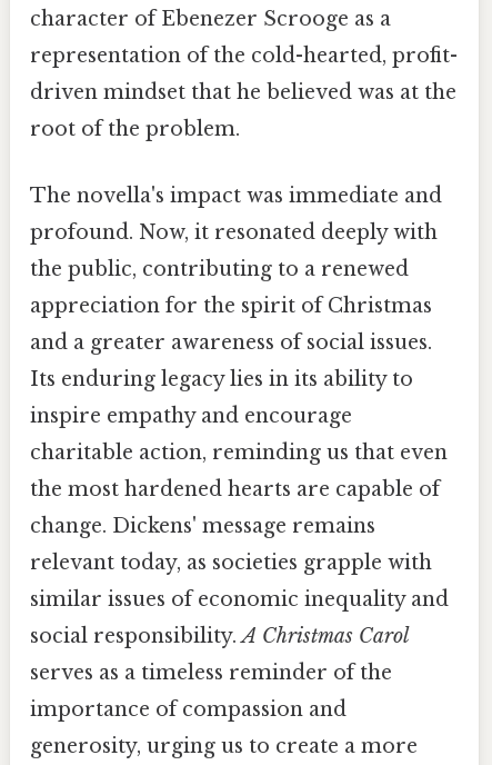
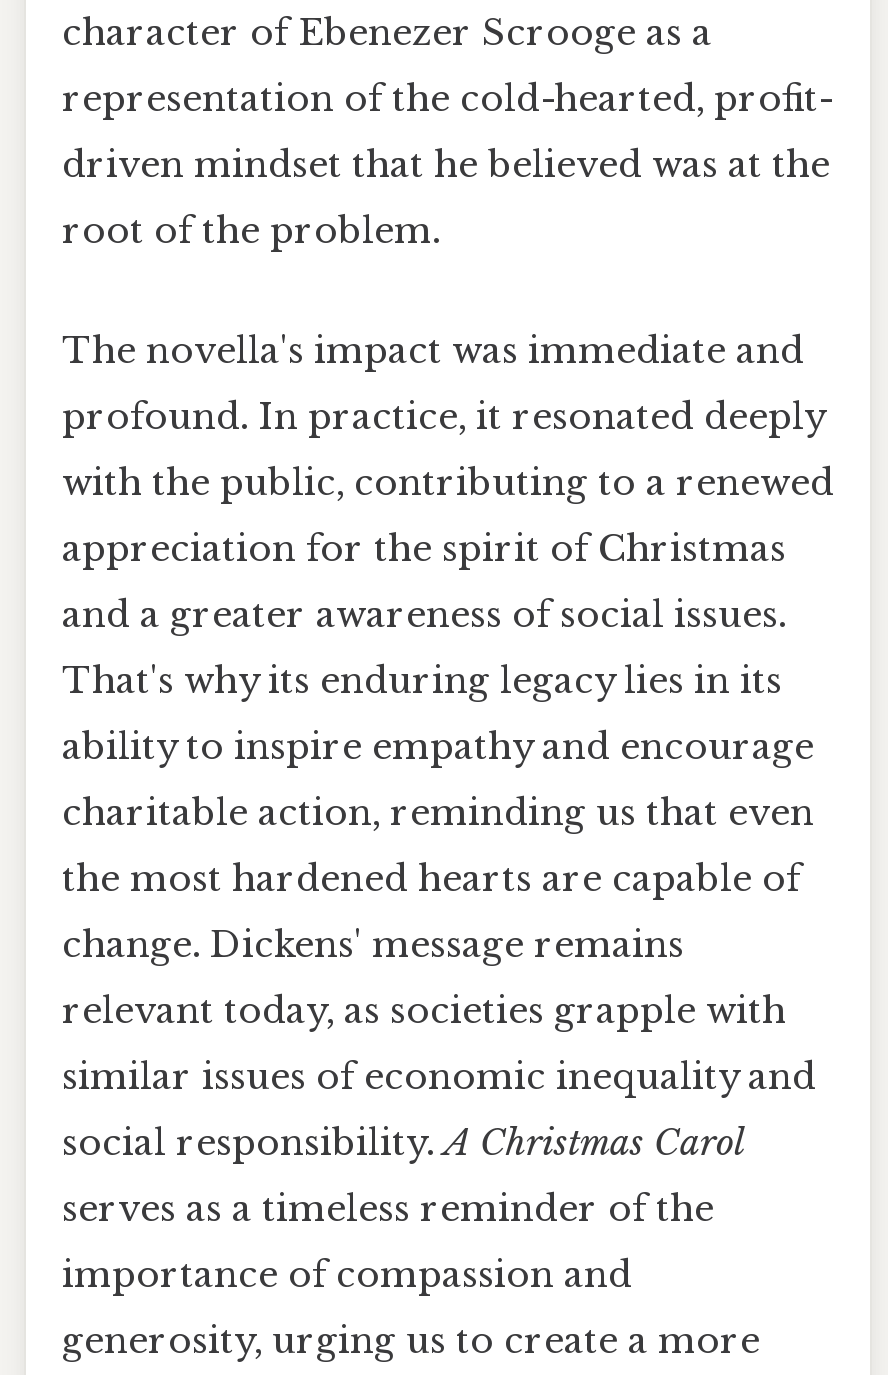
[30,220,438,244] profound. Now, it resonated deeply with -> [62,394,824,438] profound. In practice, it resonated deeply
[30,256,409,281] the public, contributing to a renewed -> [62,460,834,504] with the public, contributing to a renewed
[30,366,413,391] Its enduring legacy lies in its ability to -> [62,658,782,702] That's why its enduring legacy lies in its
[30,403,352,428] inspire empathy and encourage -> [62,724,814,768] ability to inspire empathy and encourage

